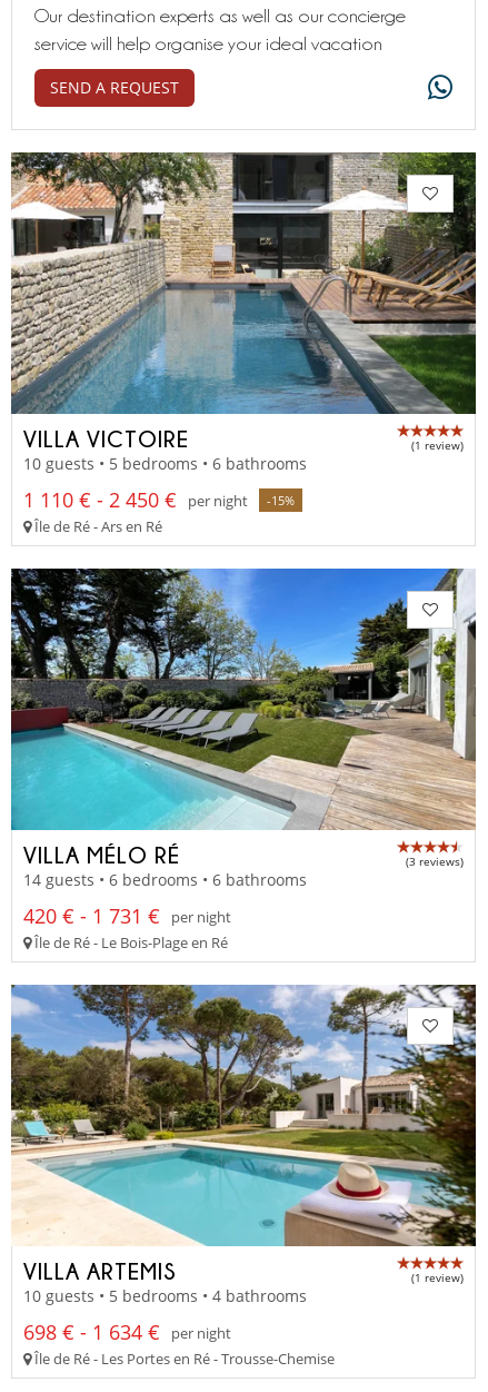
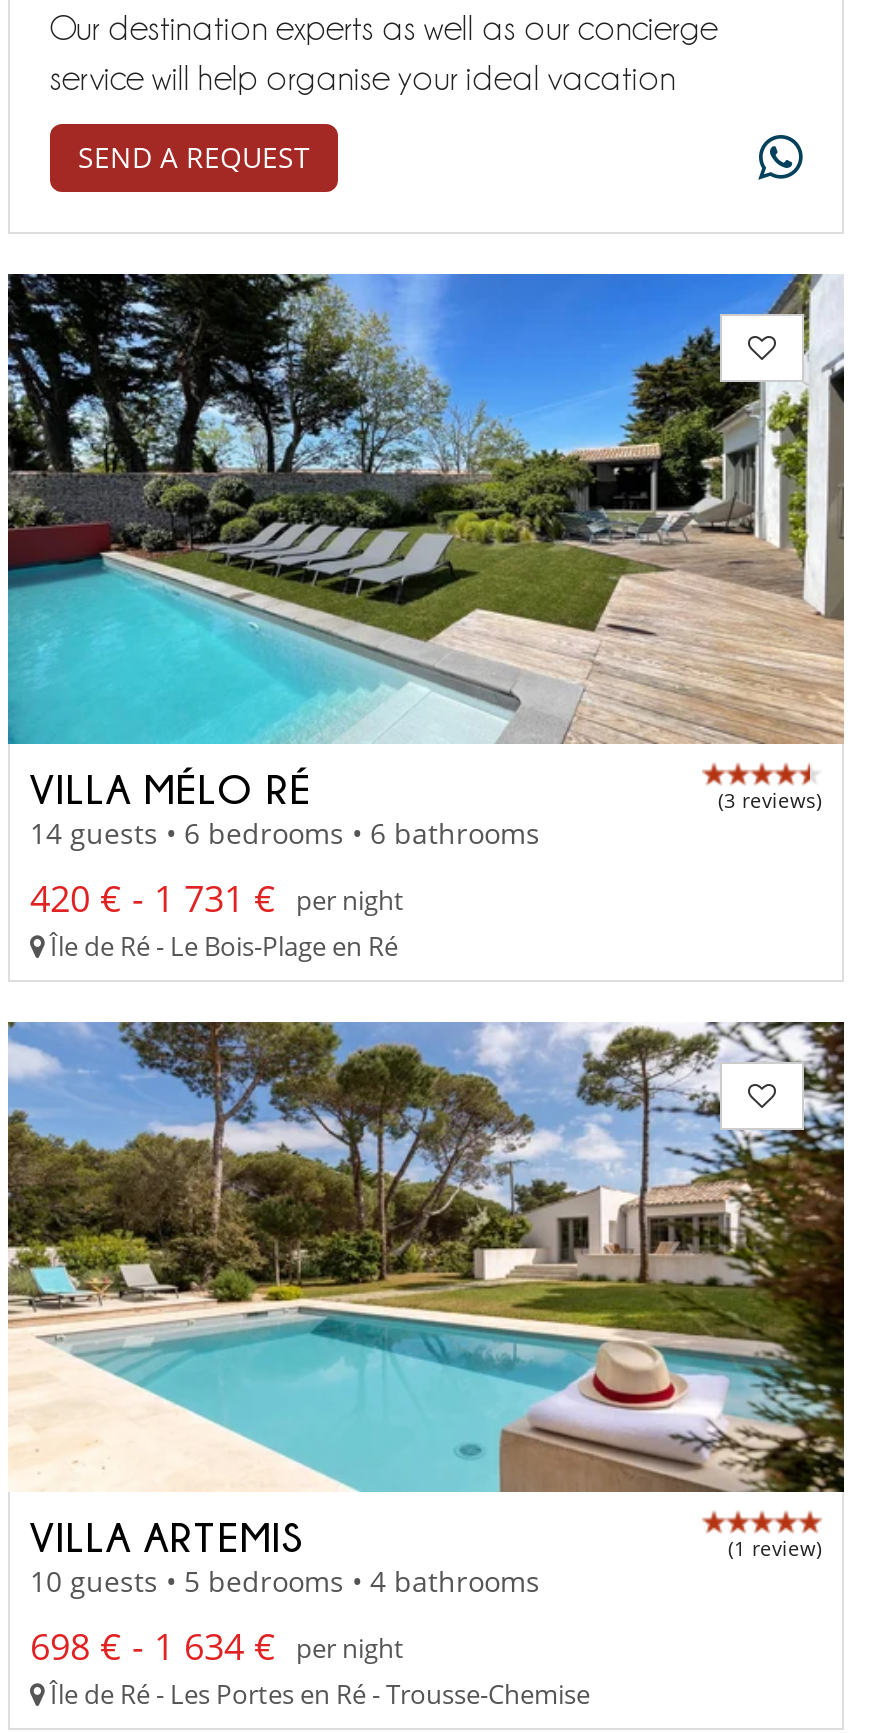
[10,151,477,536] [image] | VILLA VICTOIRE | (1 review) | 10 guests • 5 bedrooms • 6 bathrooms | 1 110 € - 2 450 € per night | -15% | Île de Ré - Ars en Ré -> none

